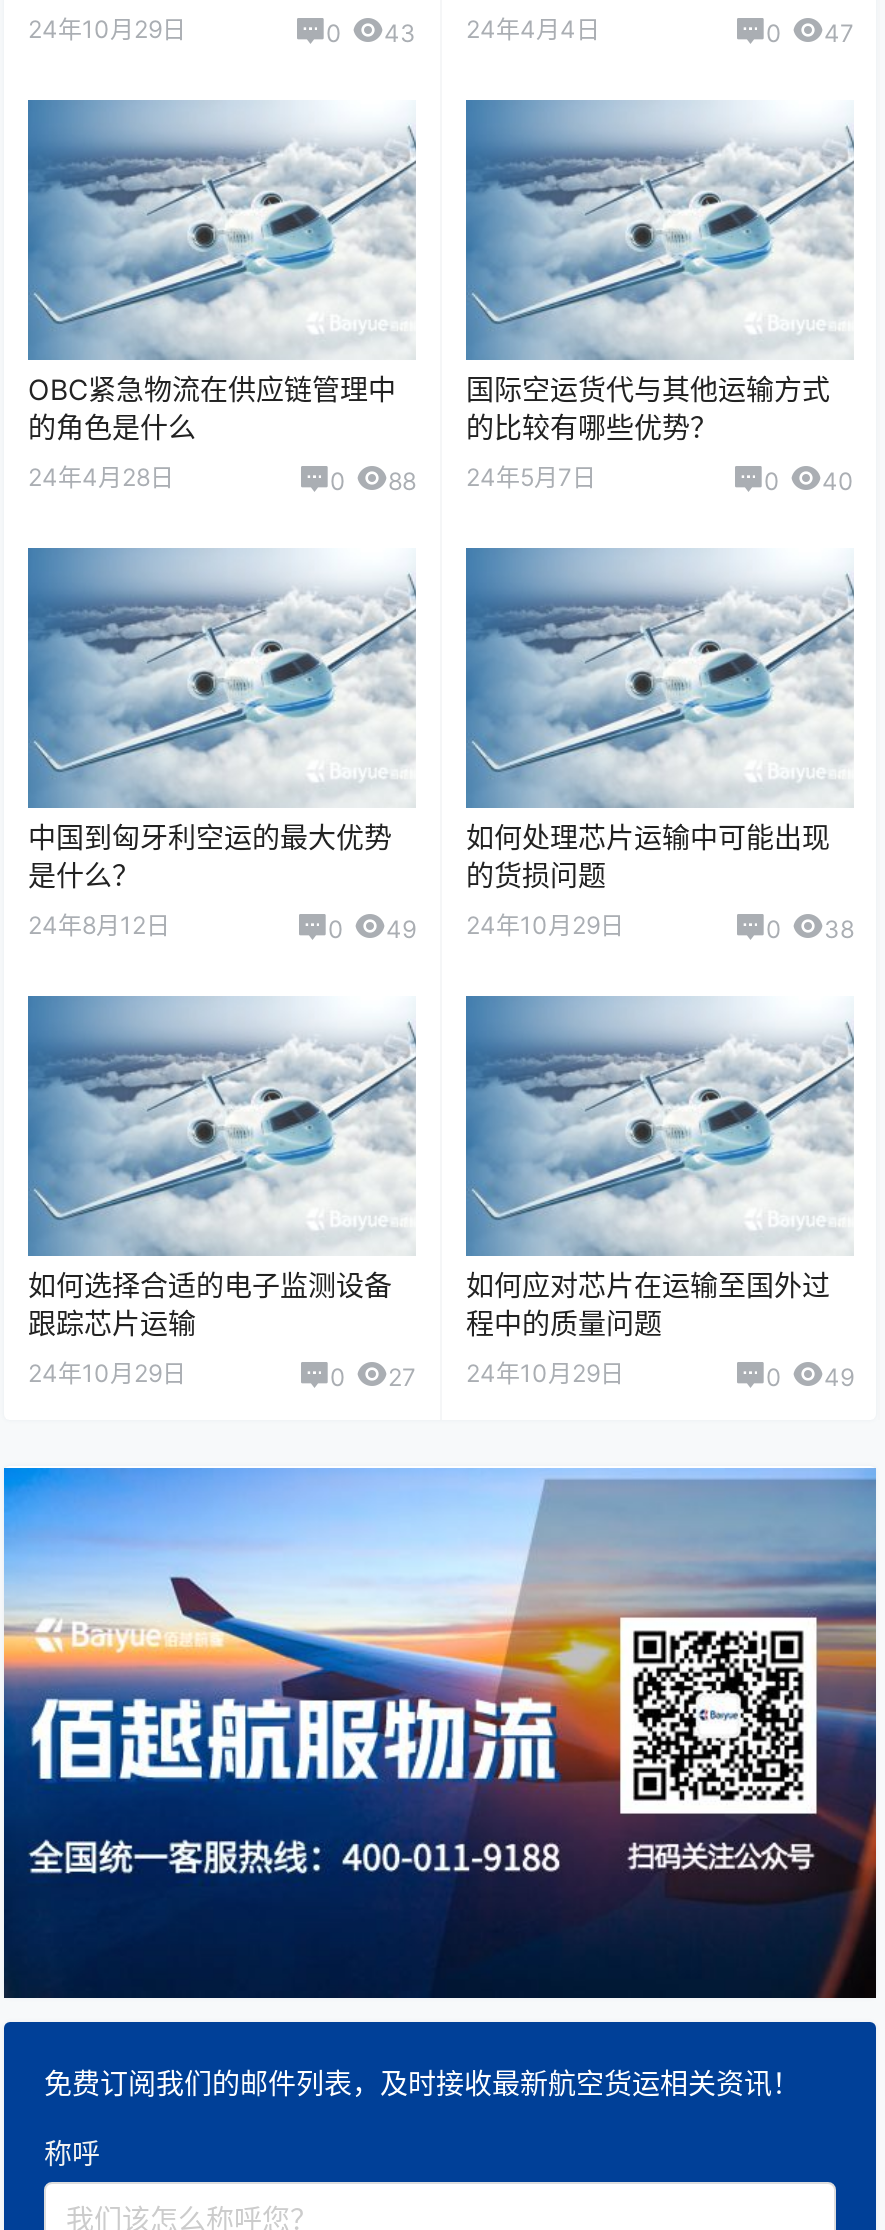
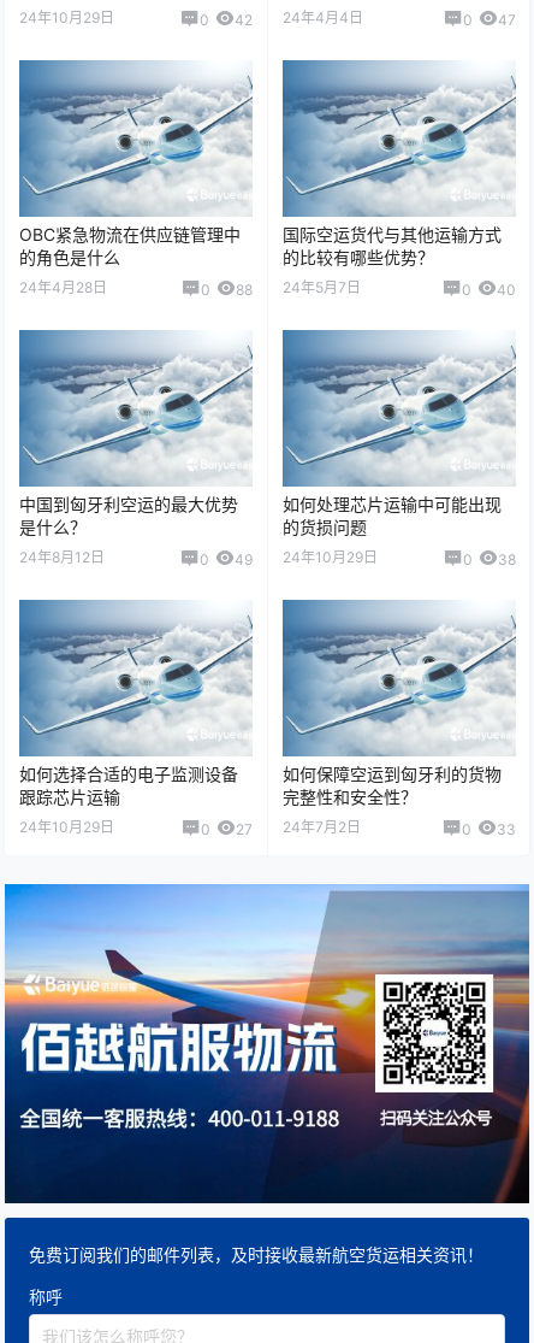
[384,19,416,49] 43 -> [235,11,253,29] 42
[466,1268,830,1340] 如何应对芯片在运输至国外过 | 程中的质量问题 -> [283,764,502,807] 如何保障空运到匈牙利的货物 | 完整性和安全性？
[466,1358,624,1388] 24年10月29日 -> [283,818,361,836] 24年7月2日
[824,1362,854,1392] 49 -> [497,820,516,839] 33

